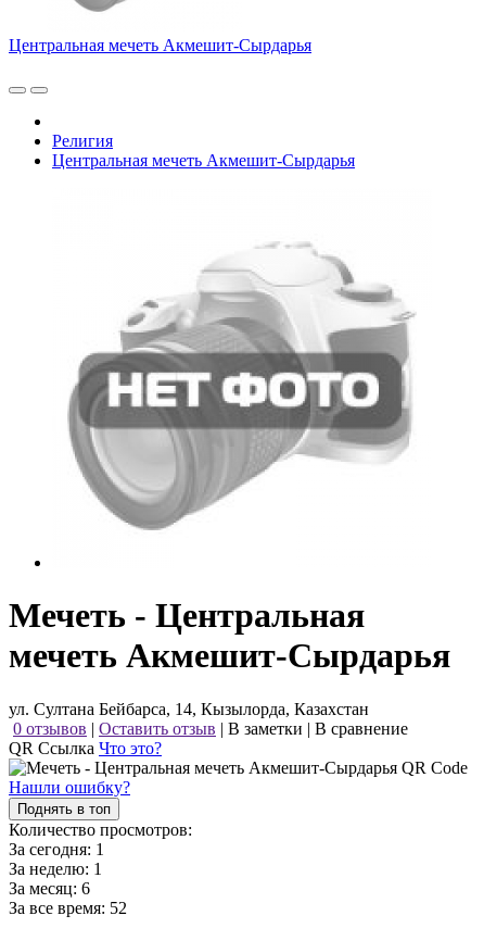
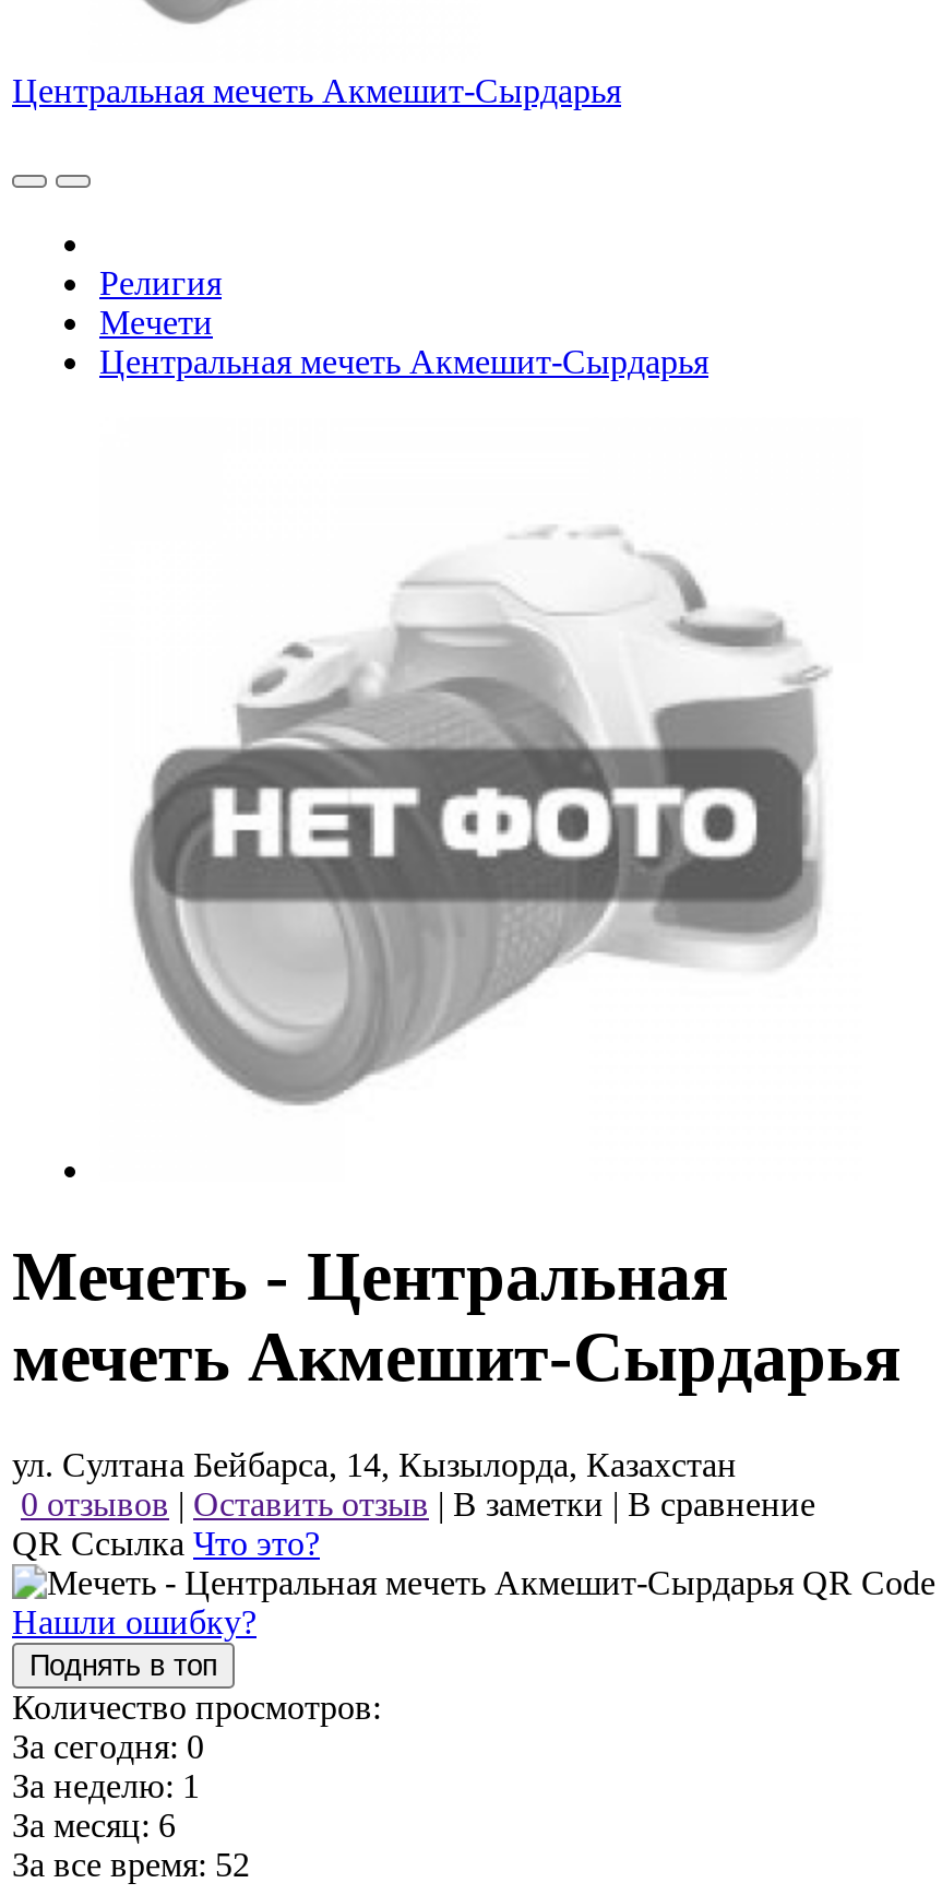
none -> [99,303,213,341] Мечети
[9,840,104,858] За сегодня: 1 -> [12,1727,204,1765] За сегодня: 0

